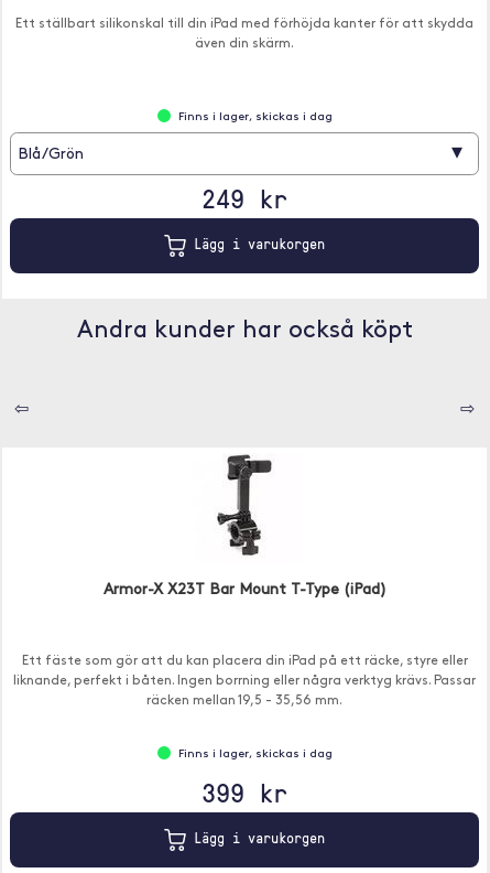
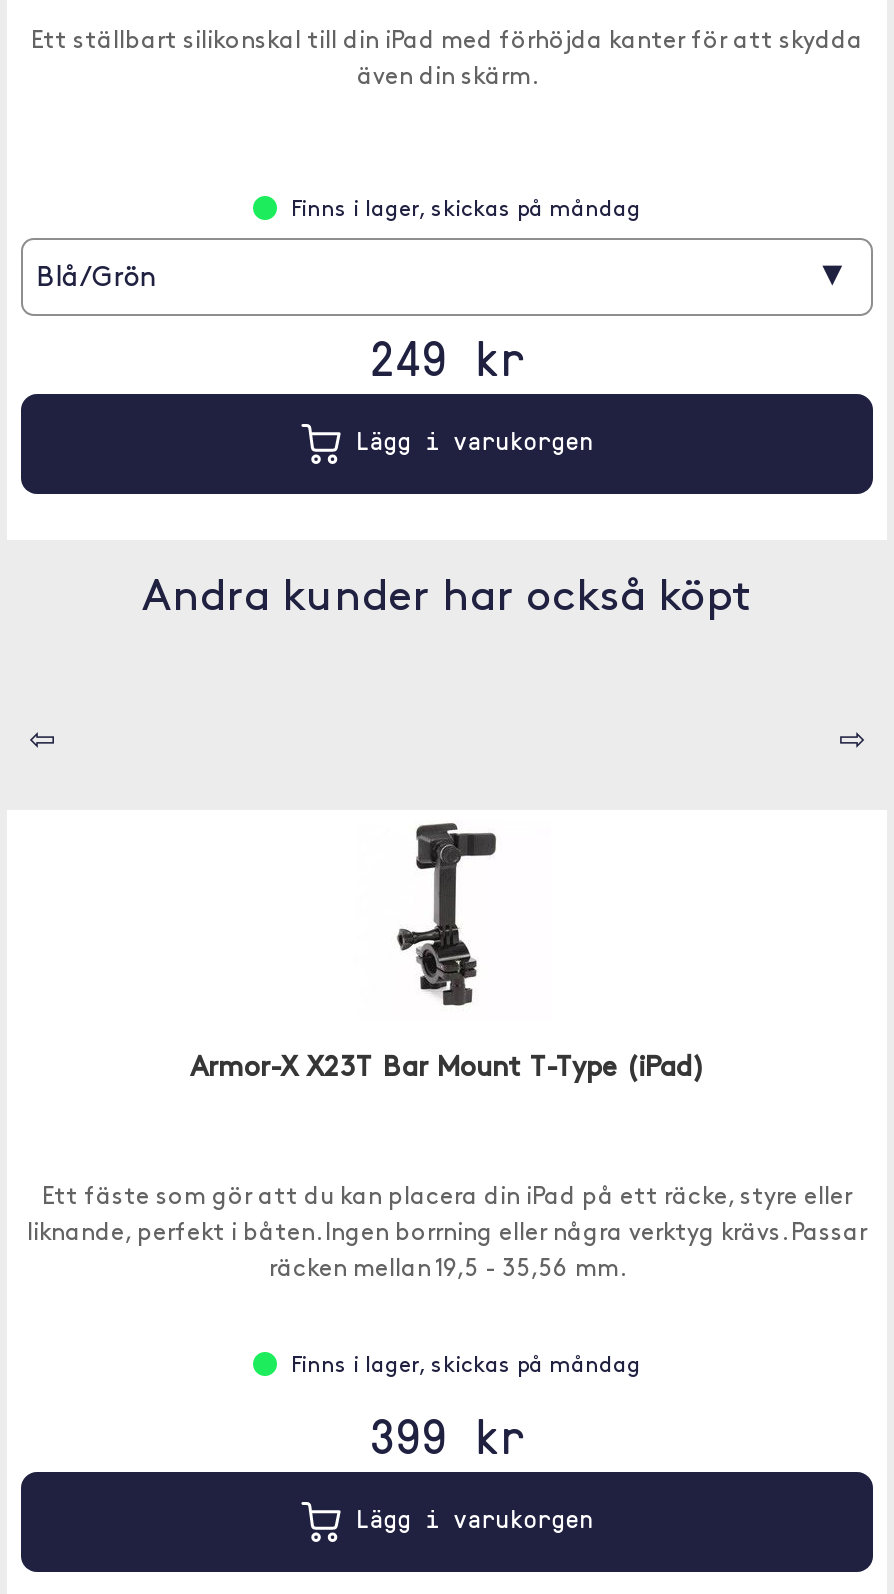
[178,111,332,123] Finns i lager, skickas i dag -> [291,200,641,222] Finns i lager, skickas på måndag
[178,748,332,761] Finns i lager, skickas i dag -> [291,1356,641,1378] Finns i lager, skickas på måndag

